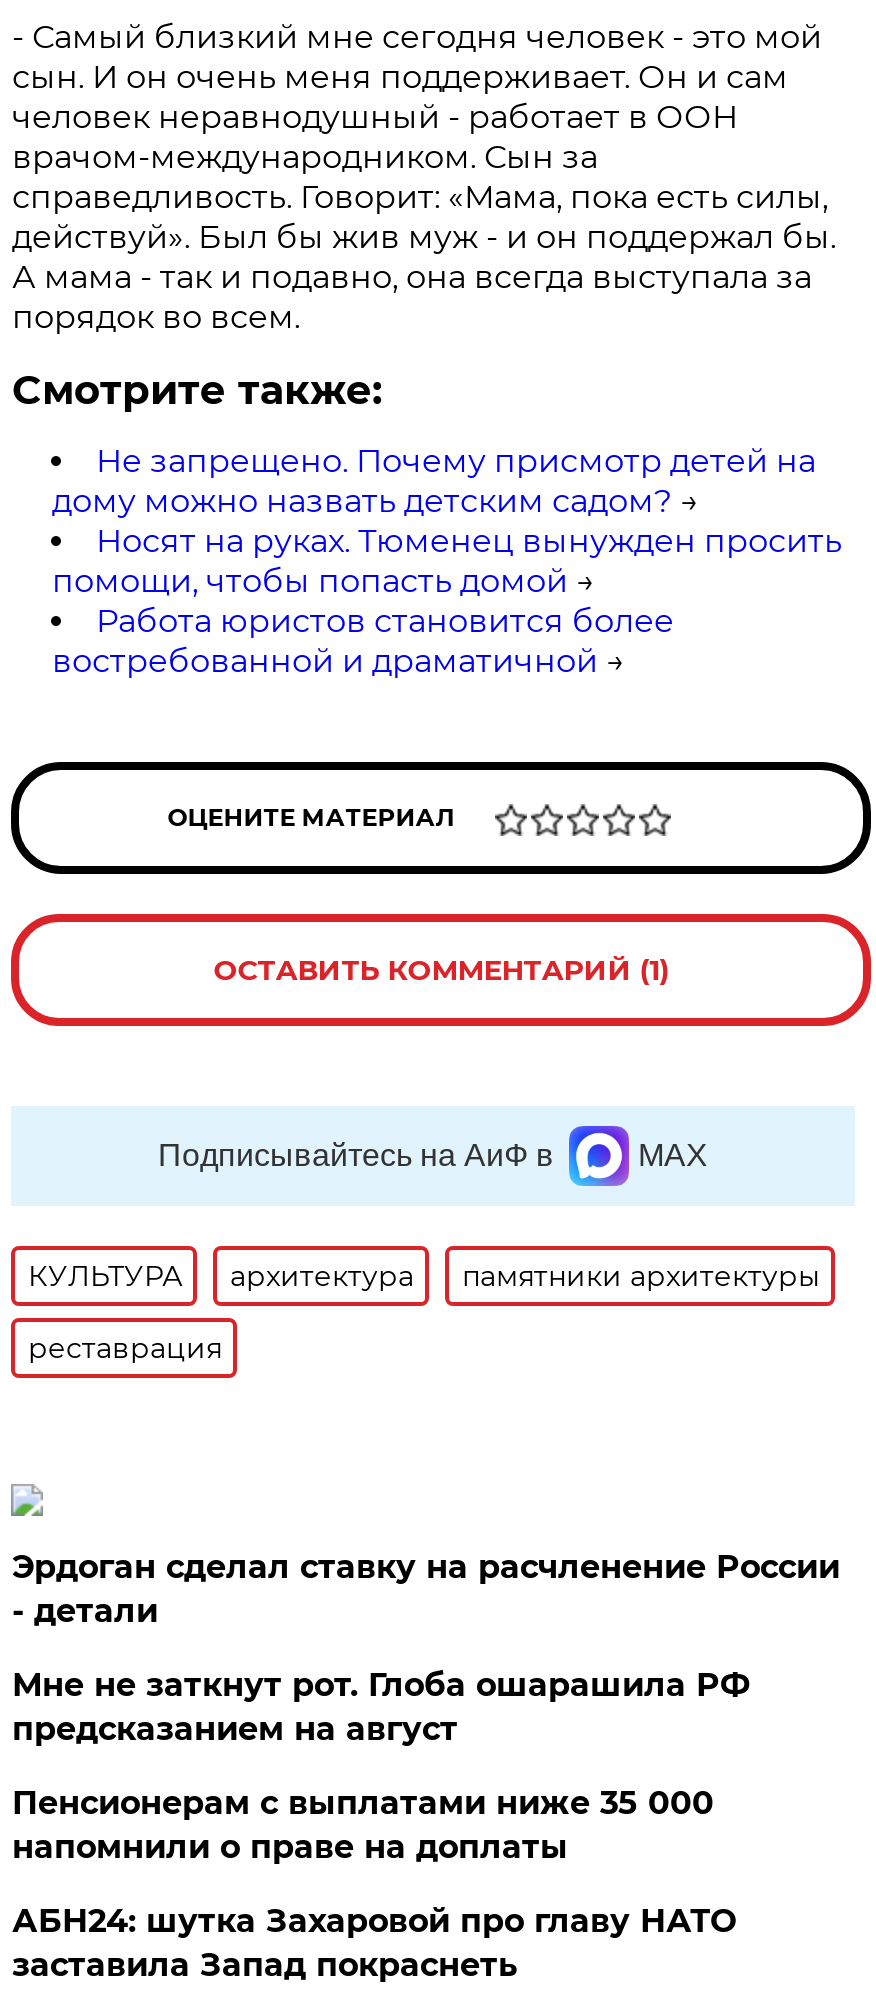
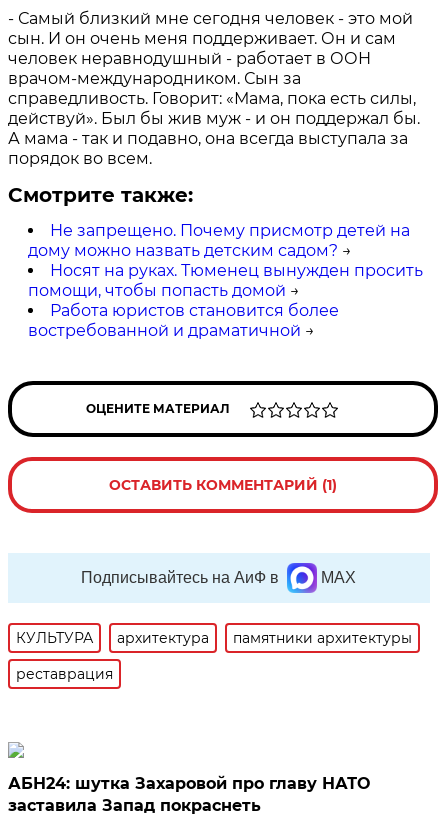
[12,1548,840,1866] Эрдоган сделал ставку на расчленение России | - детали | Мне не заткнут рот. Глоба ошарашила РФ | предсказанием на август | Пенсионерам с выплатами ниже 35 000 | напомнили о праве на доплаты -> none

